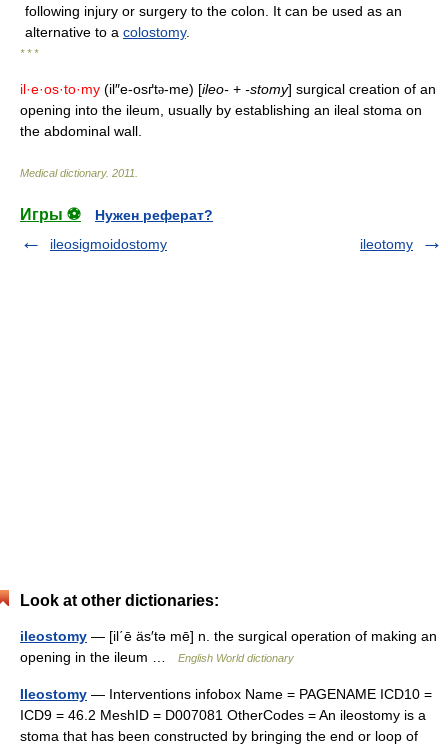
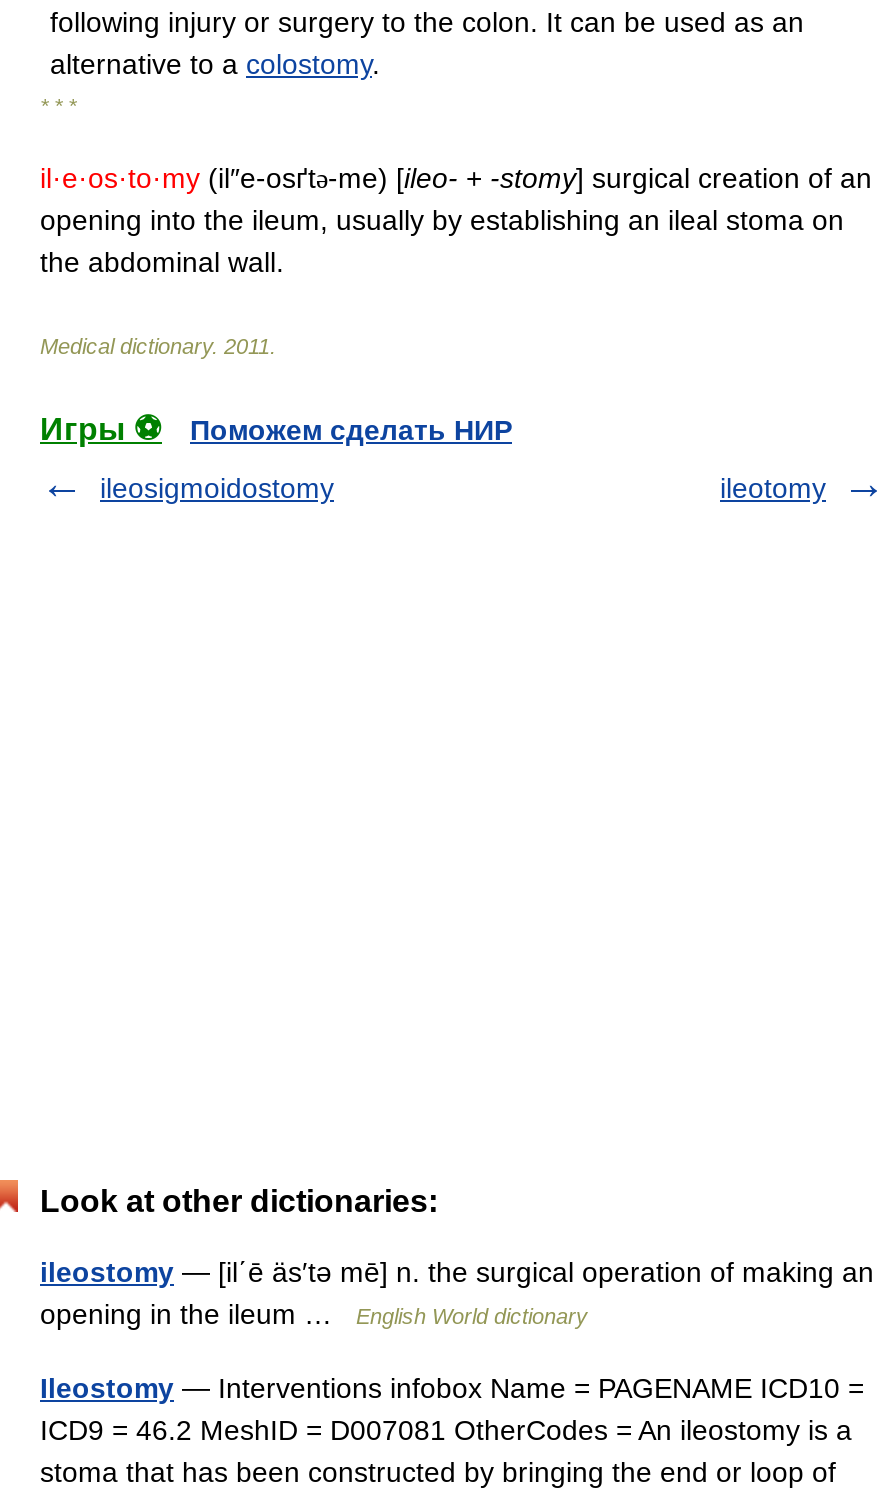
[95,207,213,223] Нужен реферат? -> [190,414,512,446] Поможем сделать НИР

